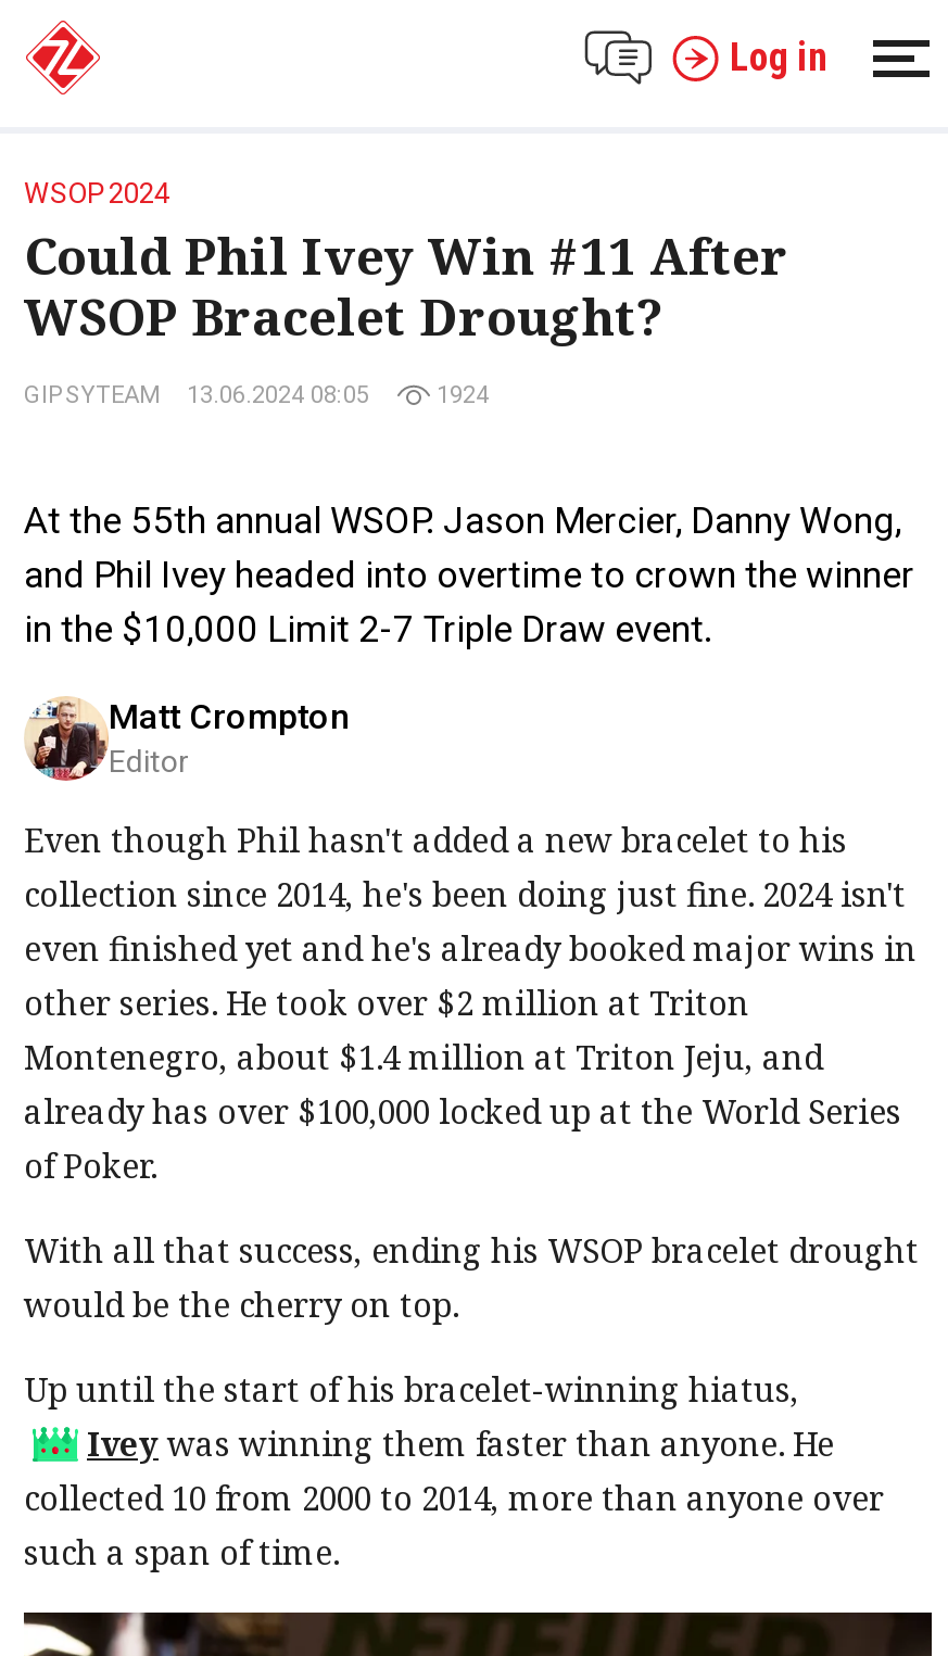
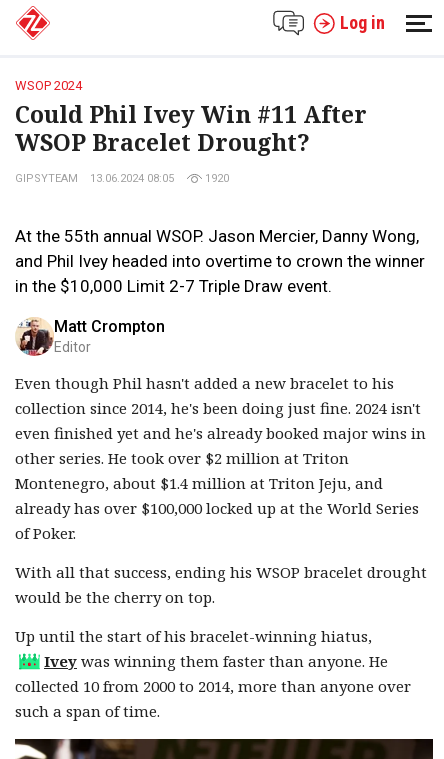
[437,380,489,408] 1924 -> [205,171,229,184] 1920

